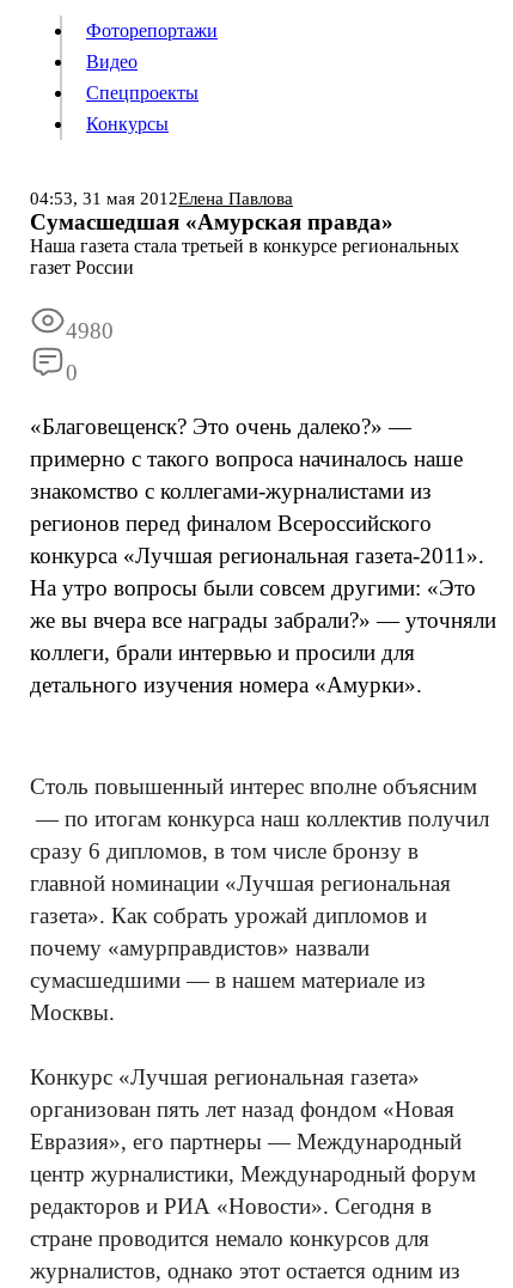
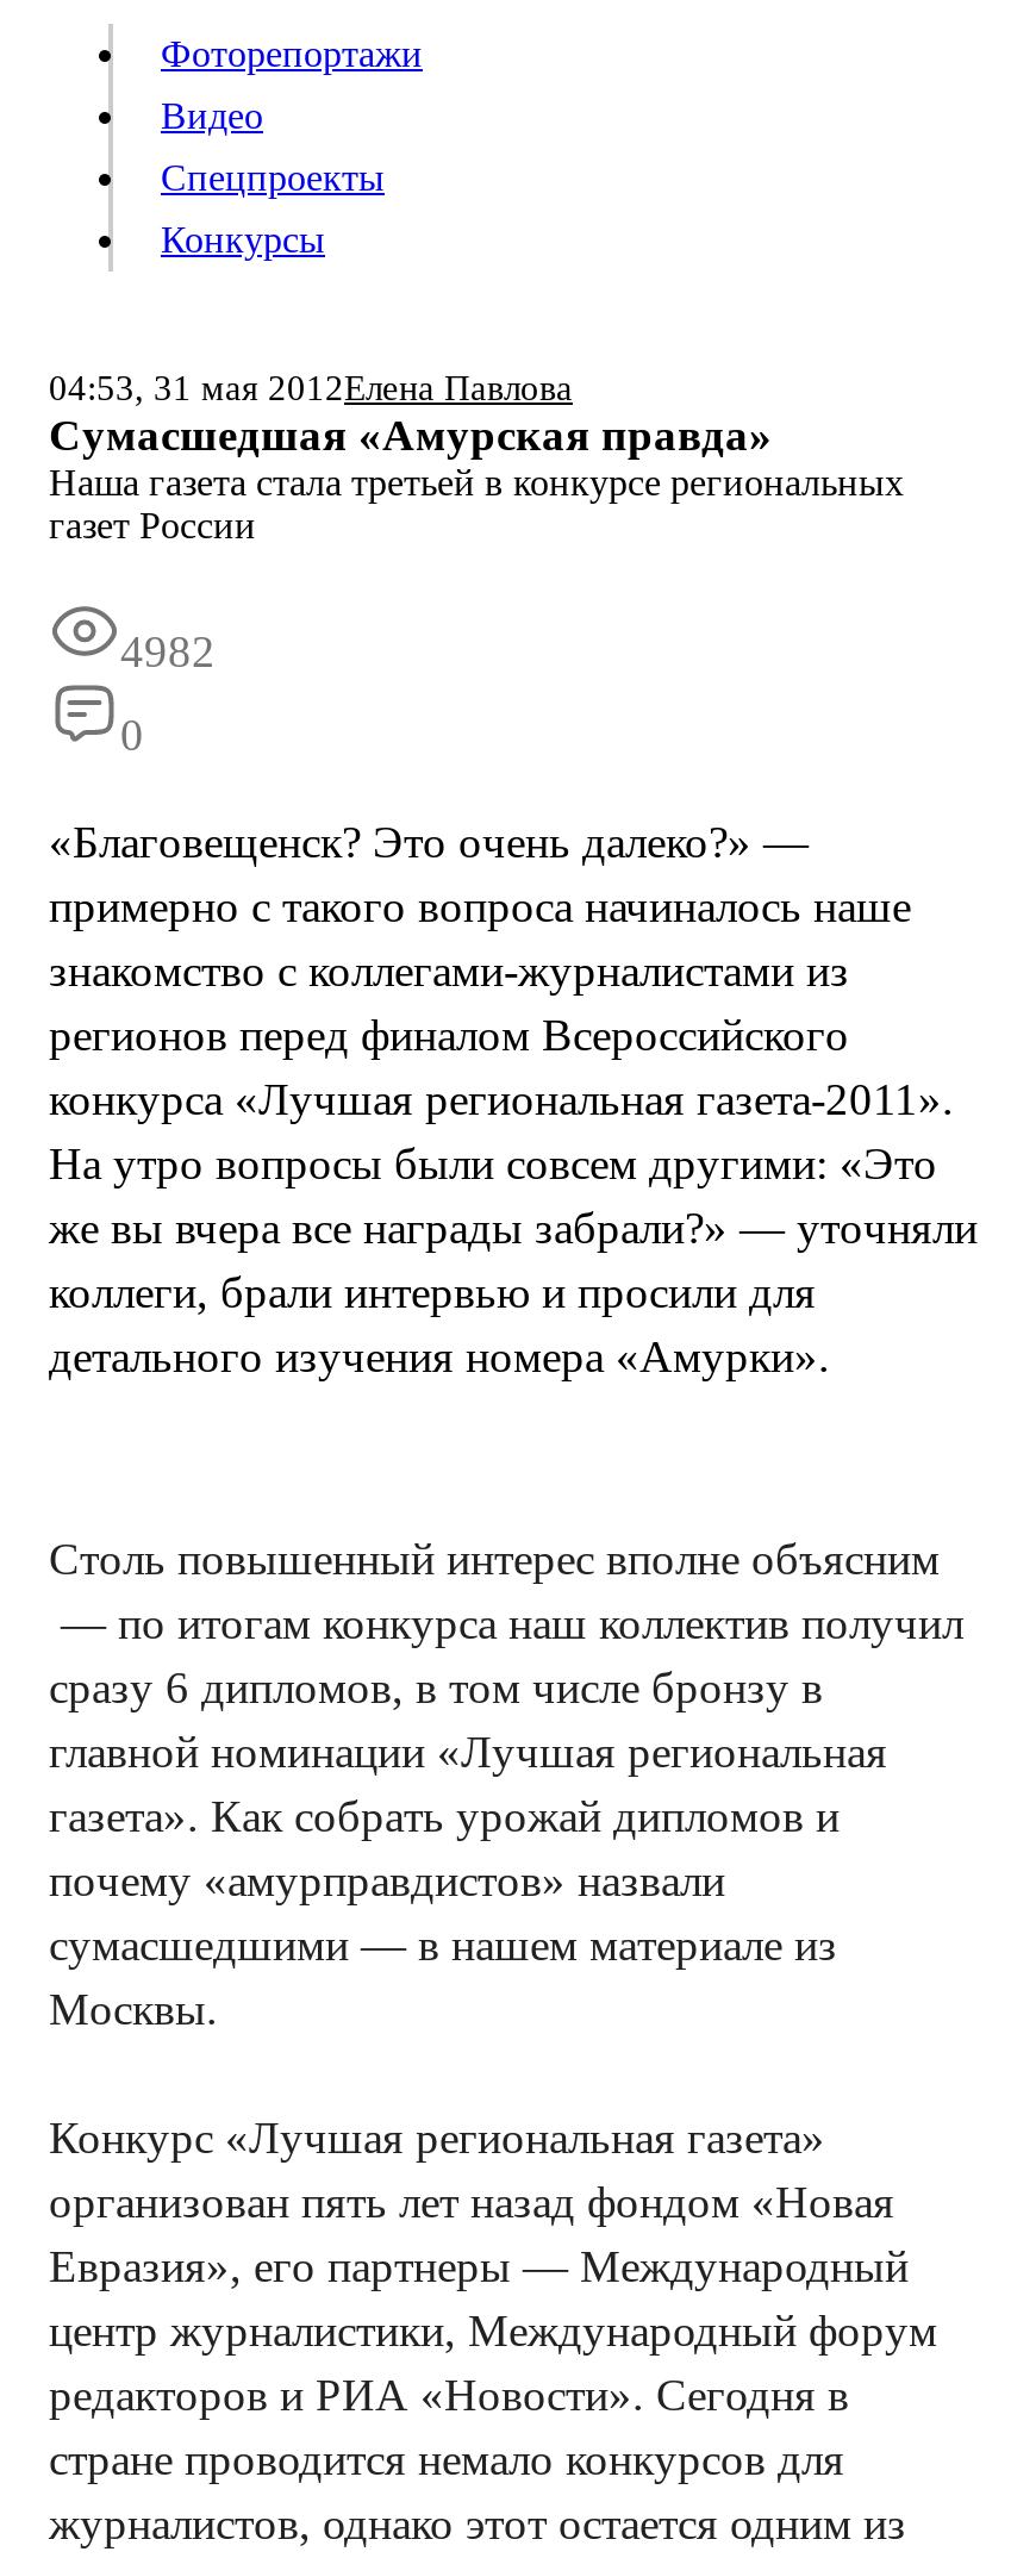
[66,318,114,344] 4980 -> [120,627,216,677] 4982

